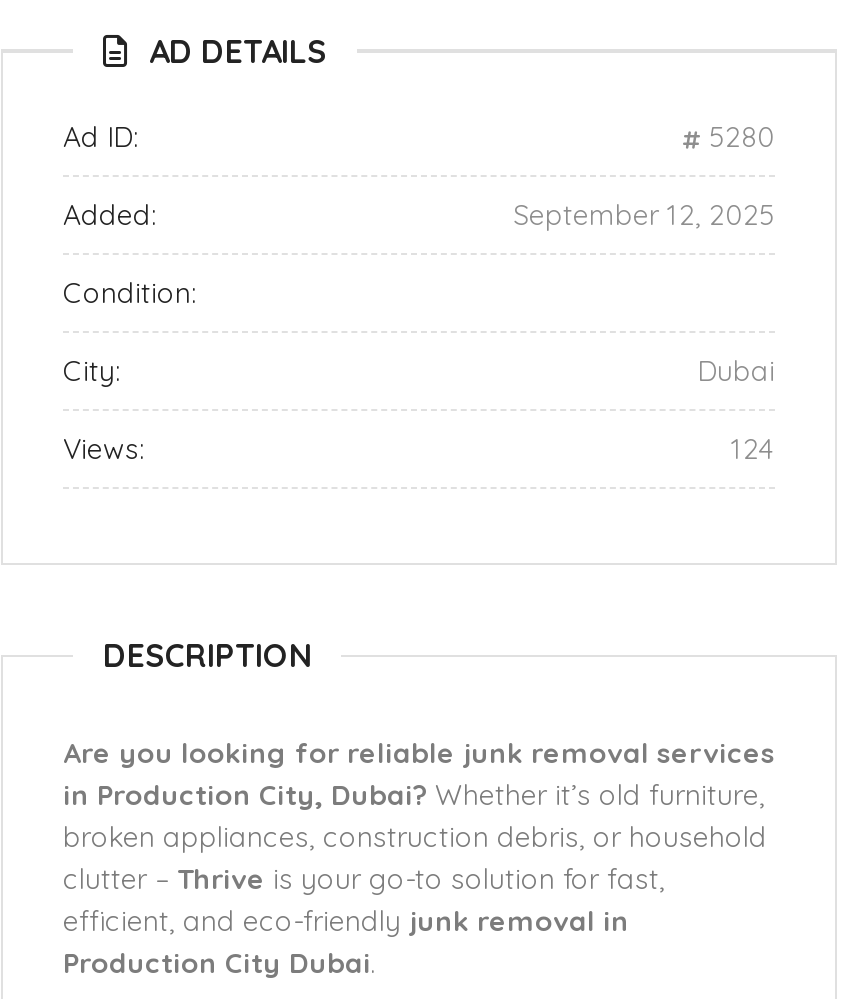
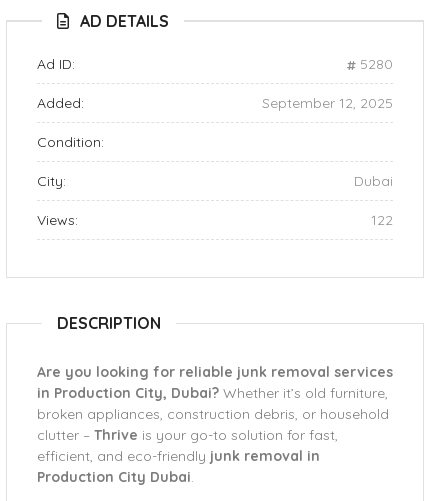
[731,431,775,467] 124 -> [371,211,393,229] 122

